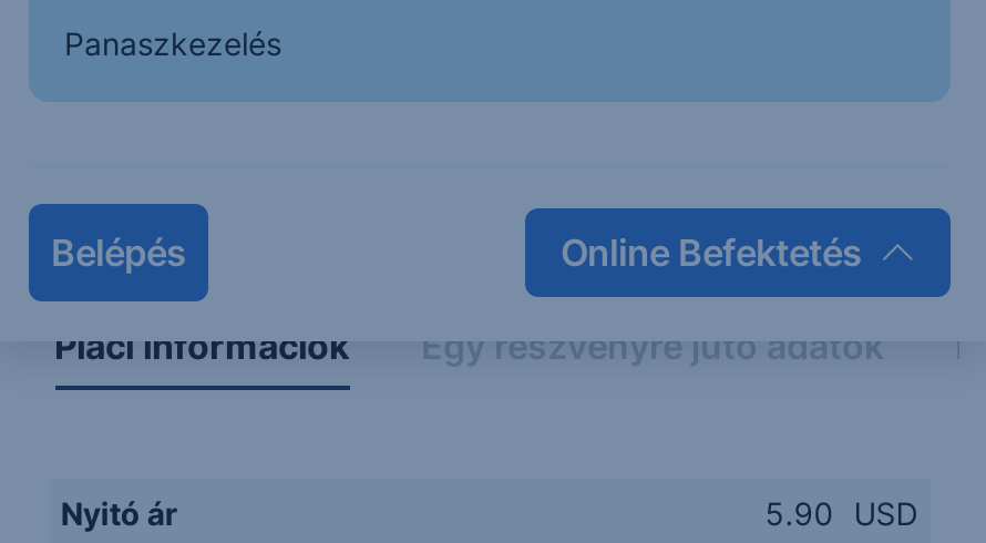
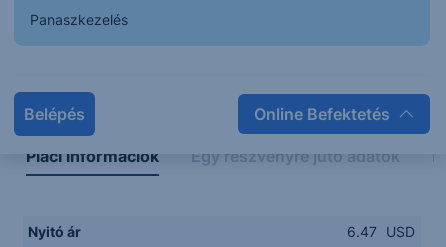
[765,493,918,531] 5.90 USD -> [347,222,415,239] 6.47 USD

